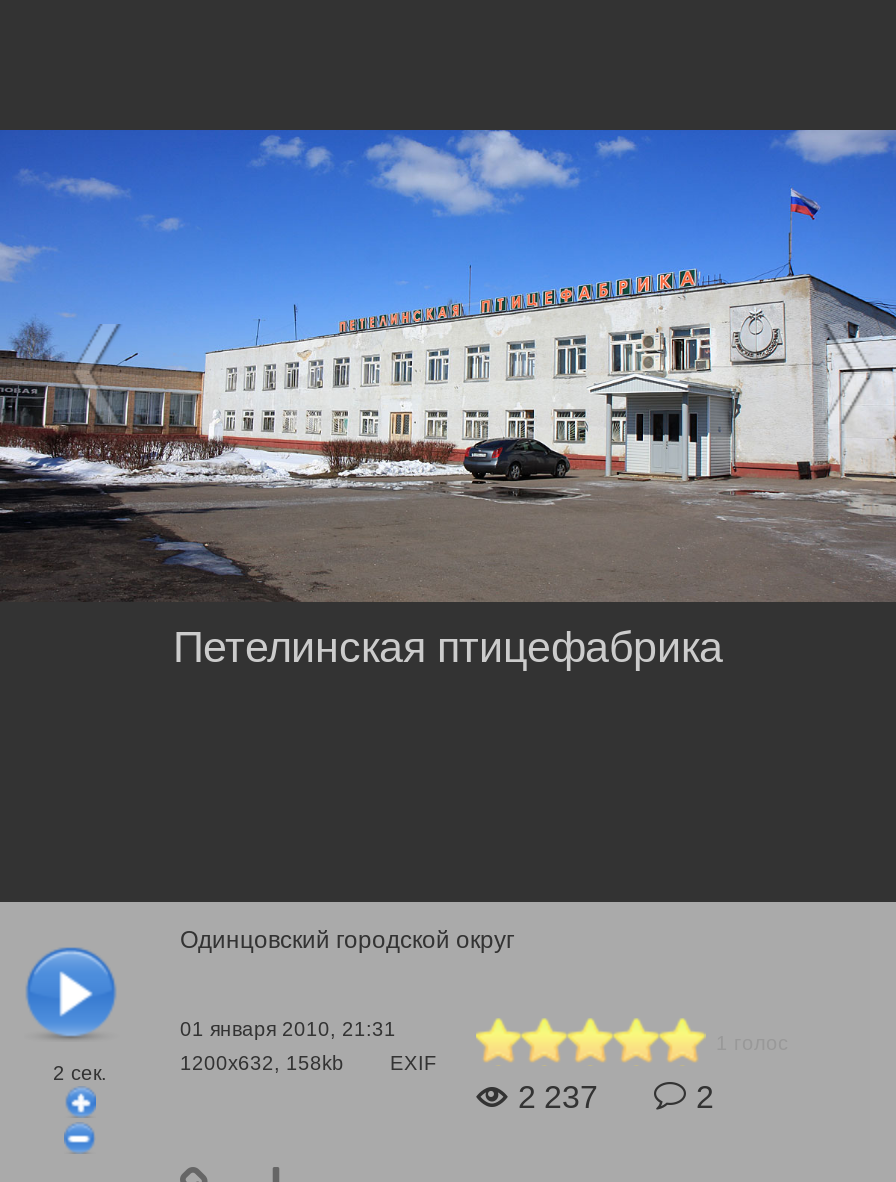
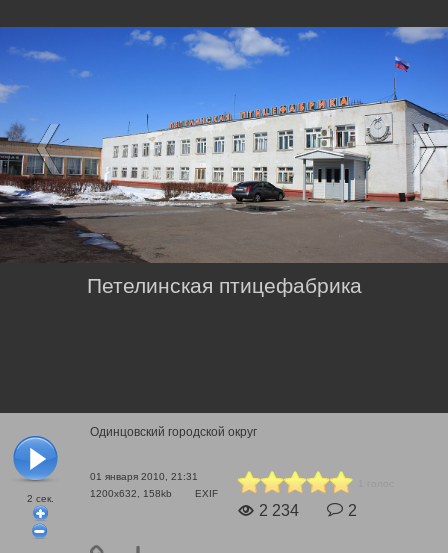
[518,1080,598,1114] 2 237 -> [259,502,299,519] 2 234

